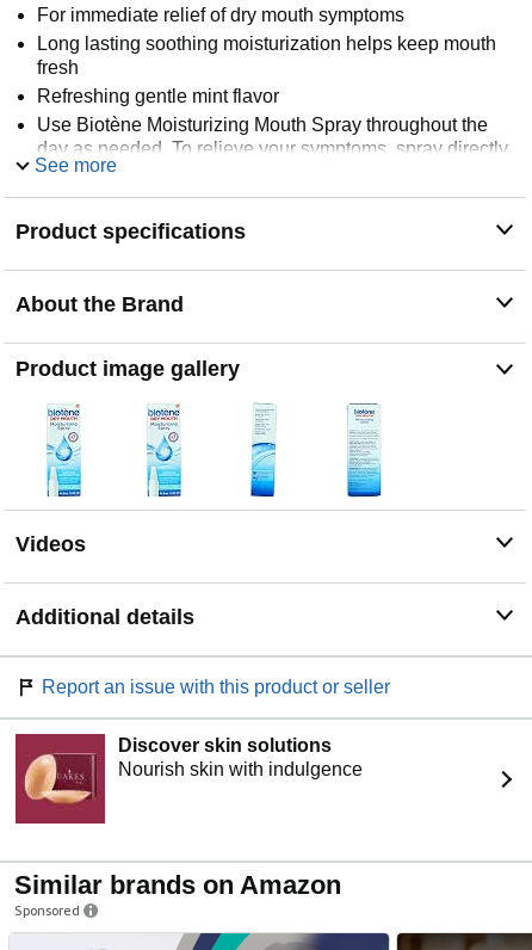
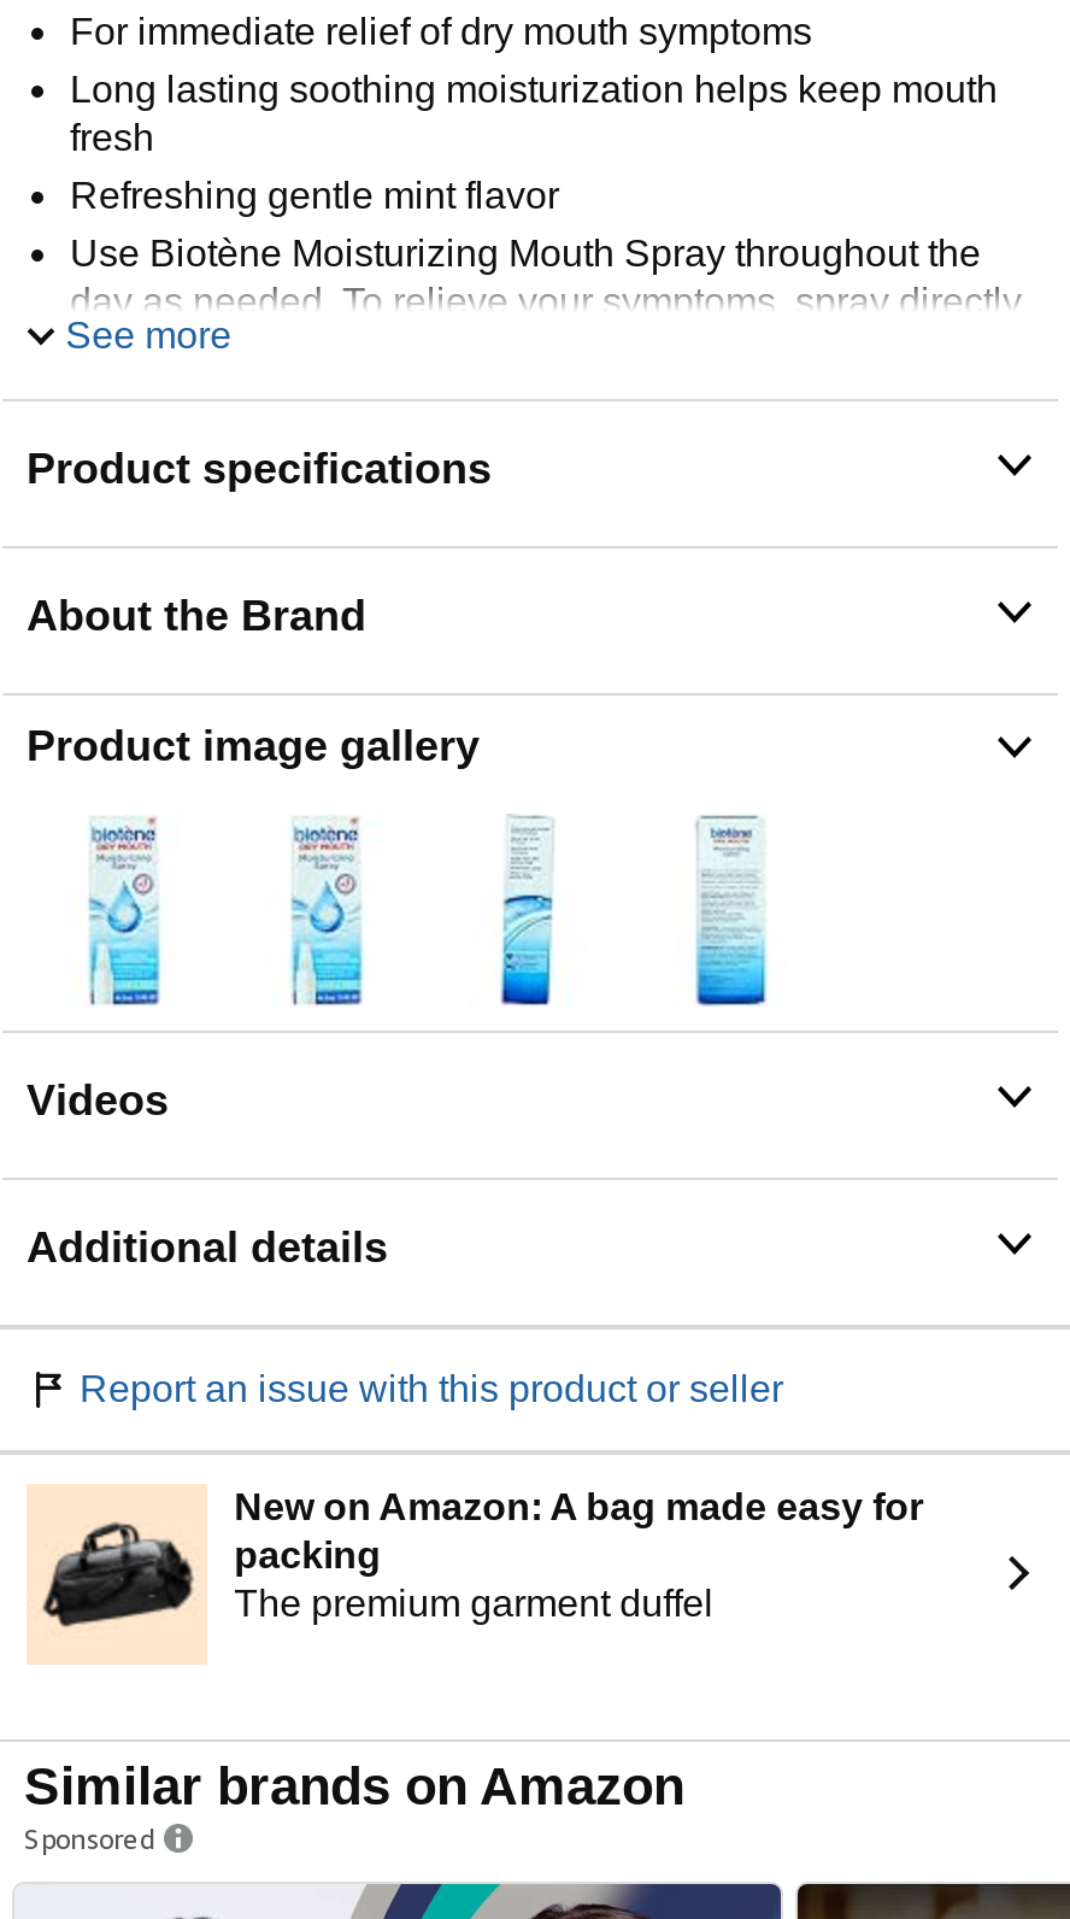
[14,733,363,825] [image] | Discover skin solutions | Nourish skin with indulgence -> [27,1483,923,1663] [image] | New on Amazon: A bag made easy for | packing | The premium garment duffel

